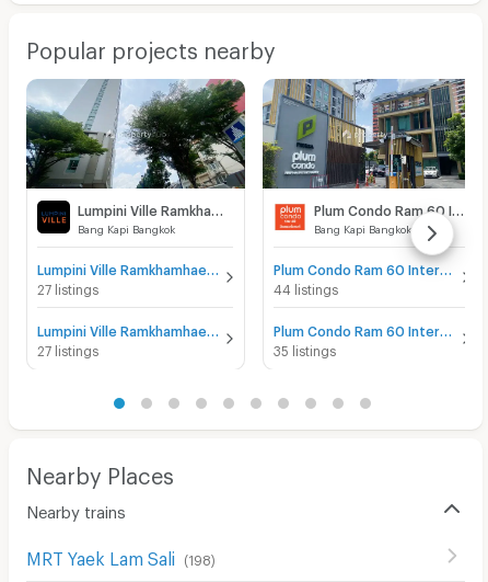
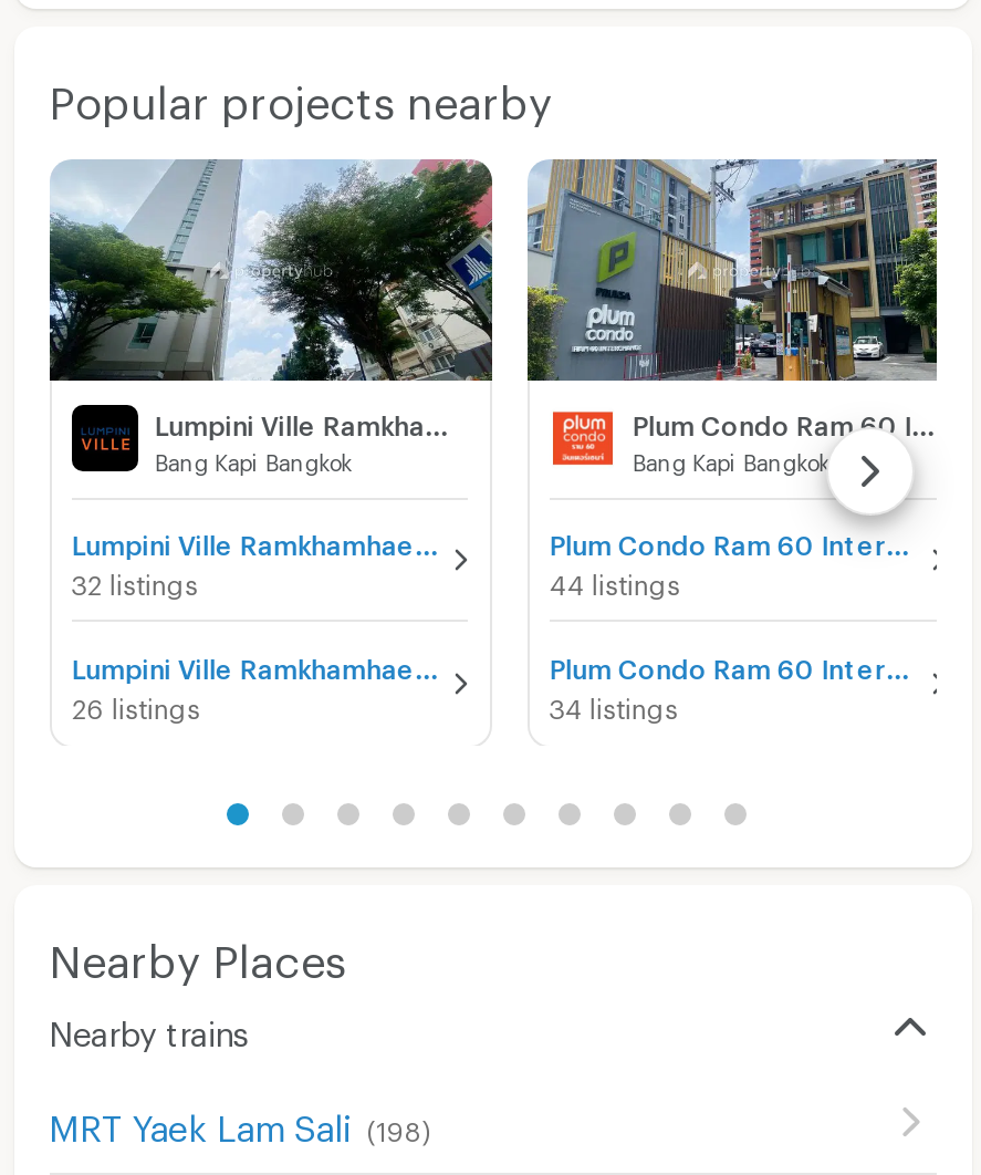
[37,282,98,293] 27 listings -> [72,569,198,591] 32 listings
[37,343,98,354] 27 listings -> [72,692,200,714] 26 listings
[273,343,336,354] 35 listings -> [549,692,678,714] 34 listings

